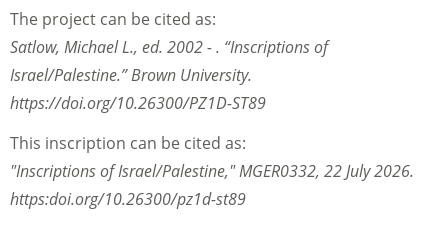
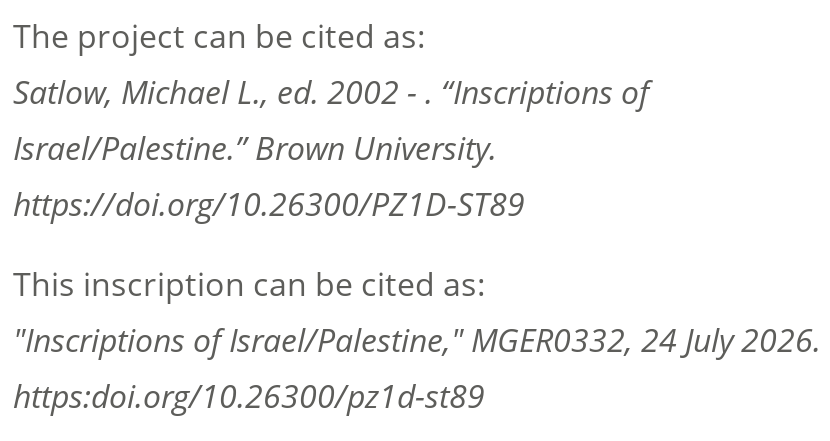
[10,160,414,182] "Inscriptions of Israel/Palestine," MGER0332, 22 July 2026. -> [13,319,821,363] "Inscriptions of Israel/Palestine," MGER0332, 24 July 2026.

